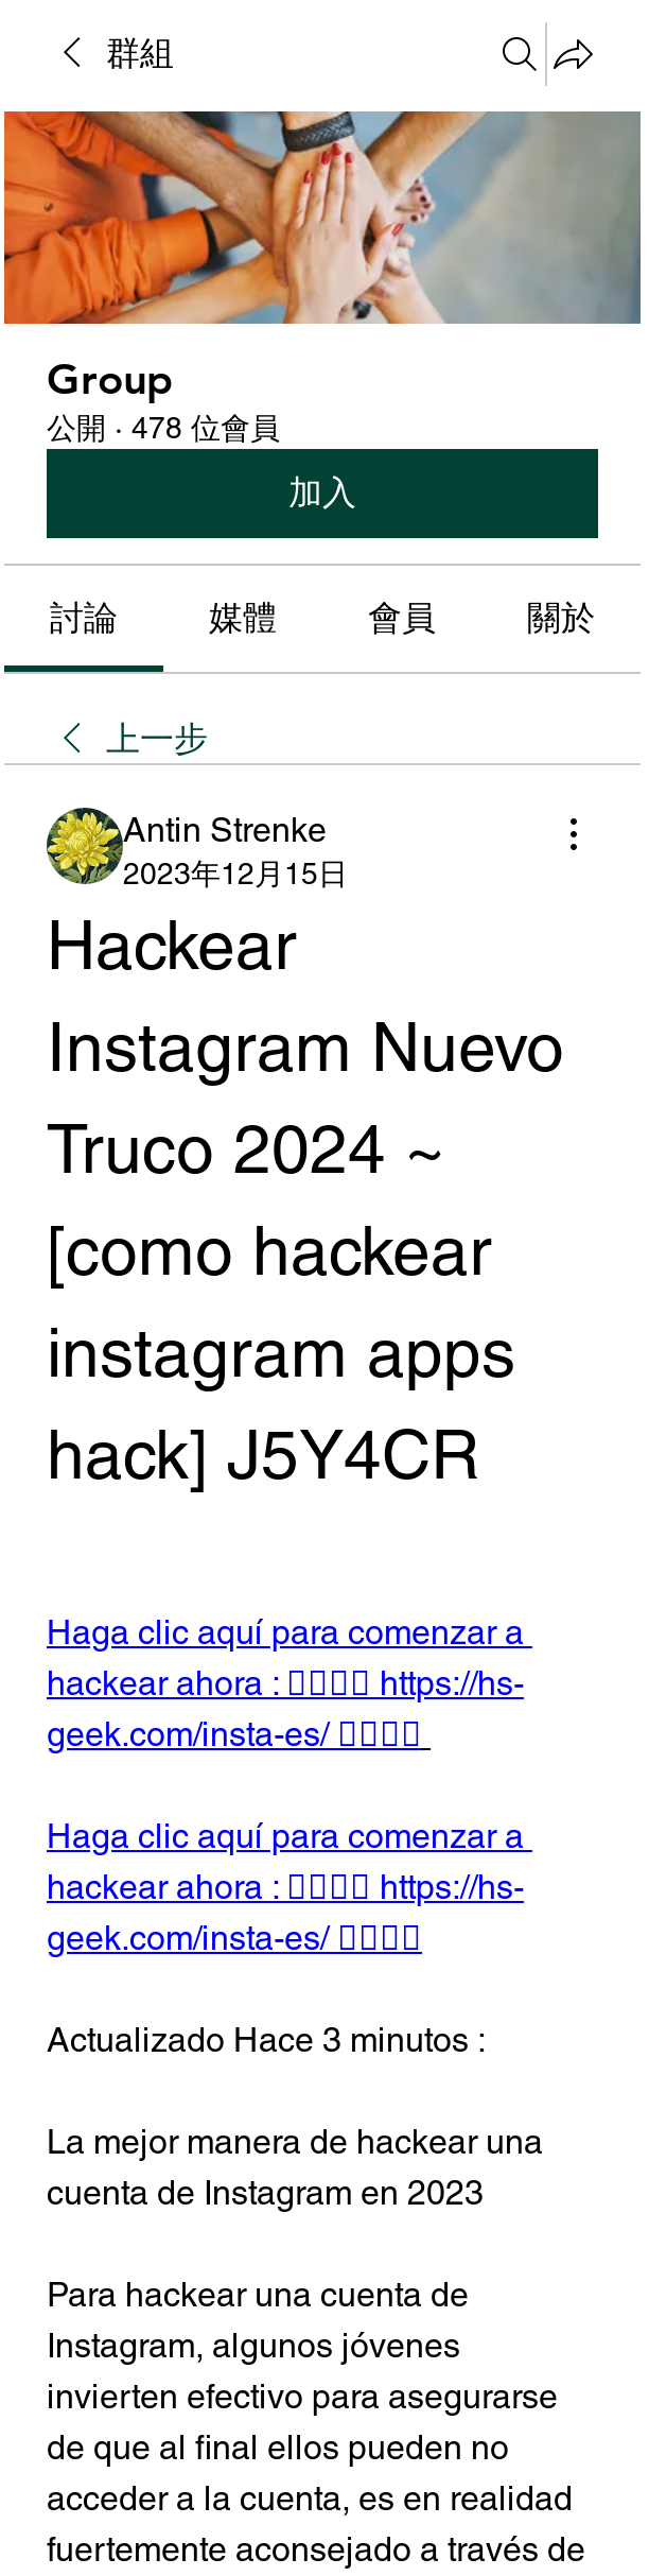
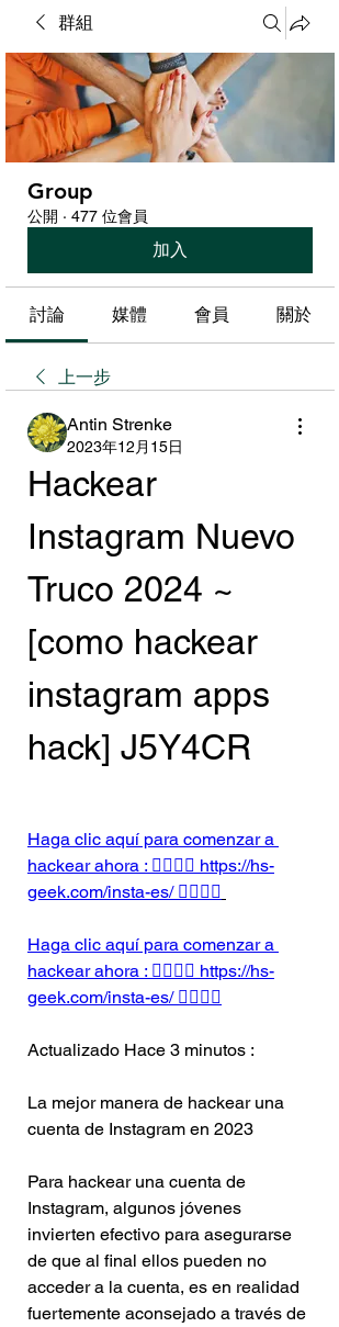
[47,411,280,445] 公開 · 478 位會員 -> [27,207,148,225] 公開 · 477 位會員

